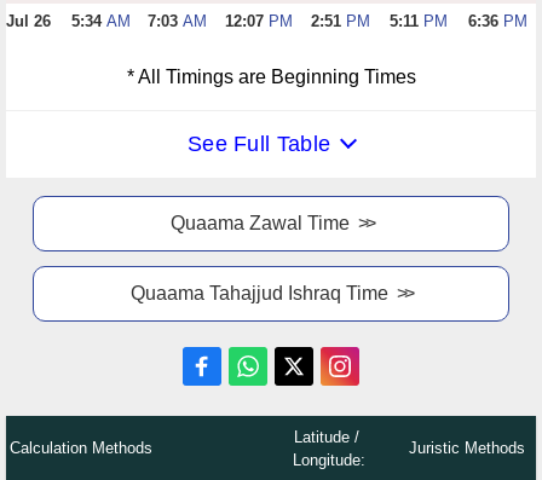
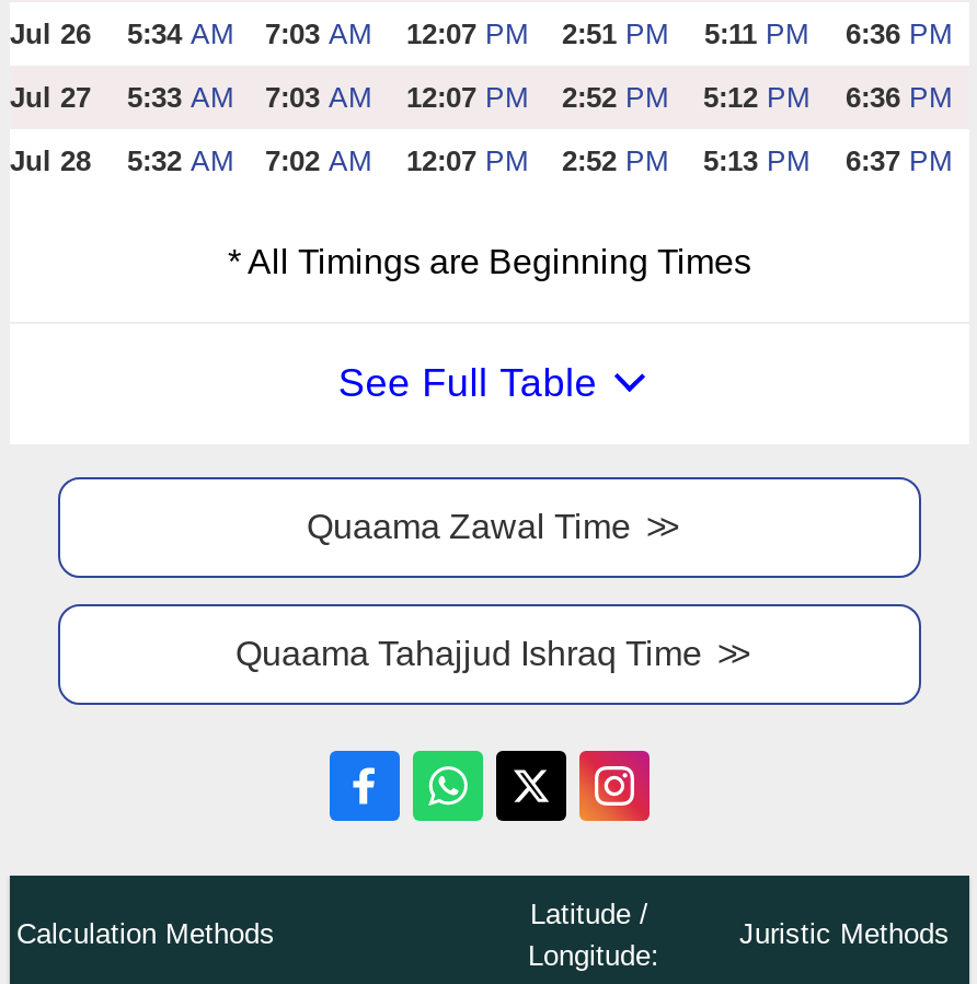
none -> [10,81,953,177] Jul 27 | 5:33 AM | 7:03 AM | 12:07 PM | 2:52 PM | 5:12 PM | 6:36 PM | Jul 28 | 5:32 AM | 7:02 AM | 12:07 PM | 2:52 PM | 5:13 PM | 6:37 PM

